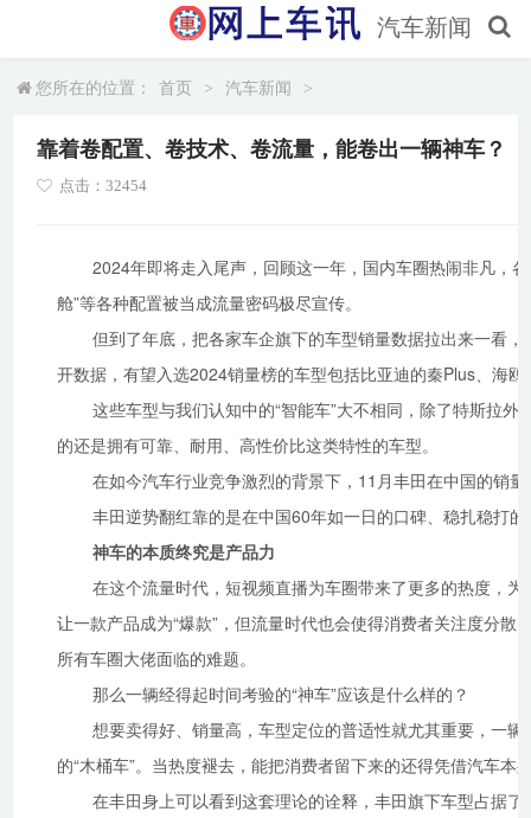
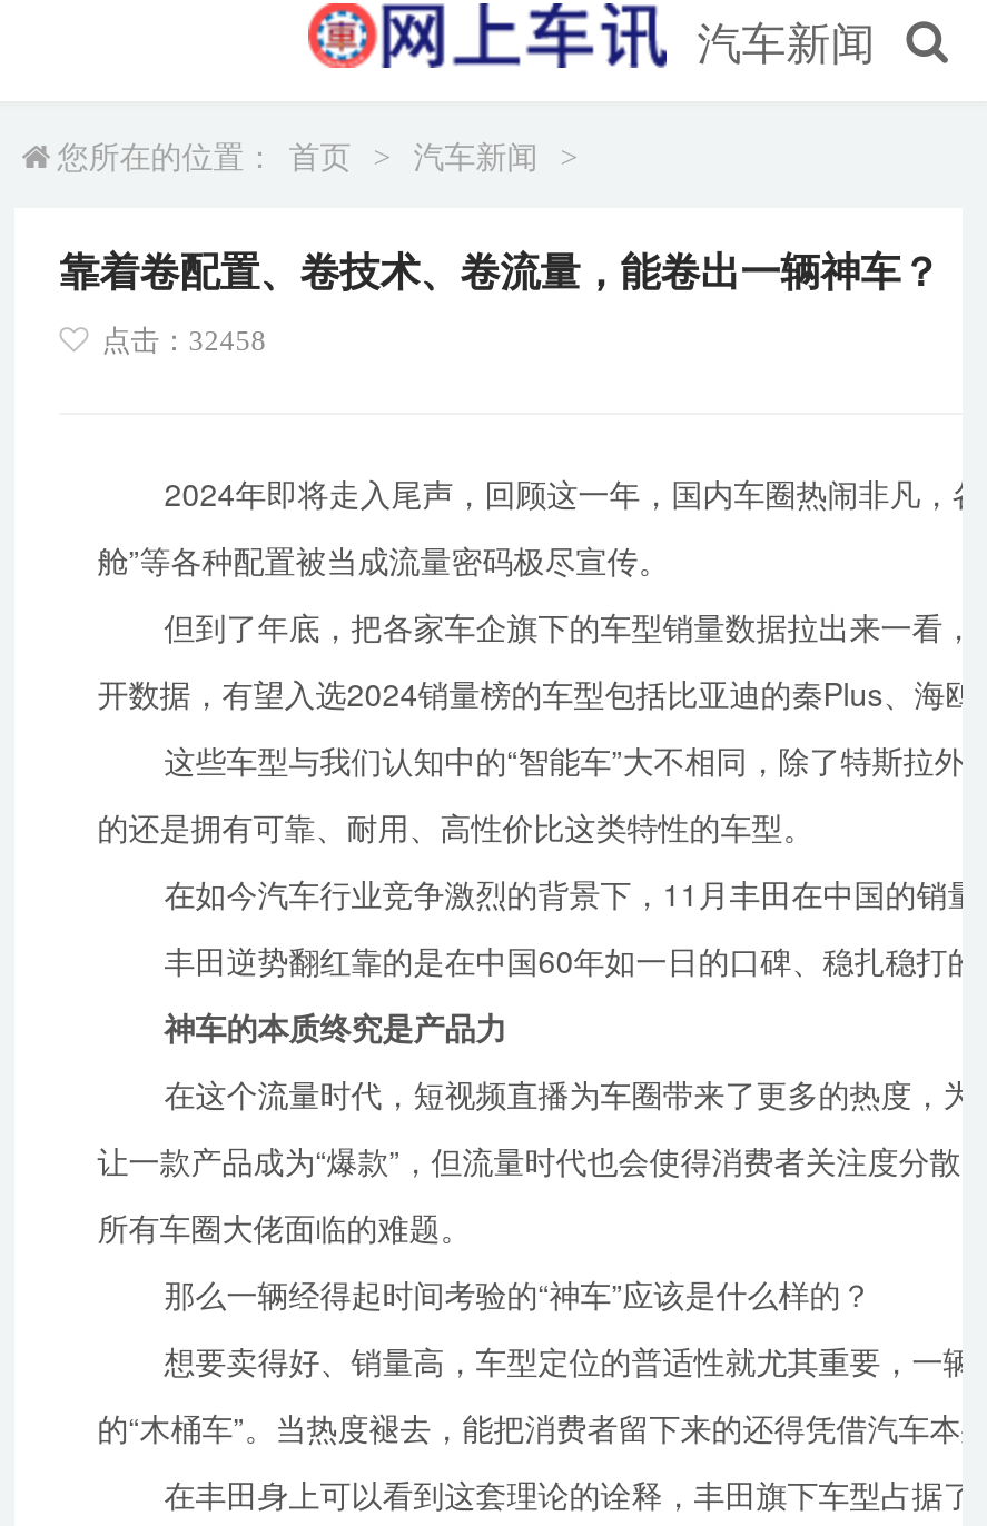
[60,177,147,194] 点击：32454 -> [102,324,266,357] 点击：32458

